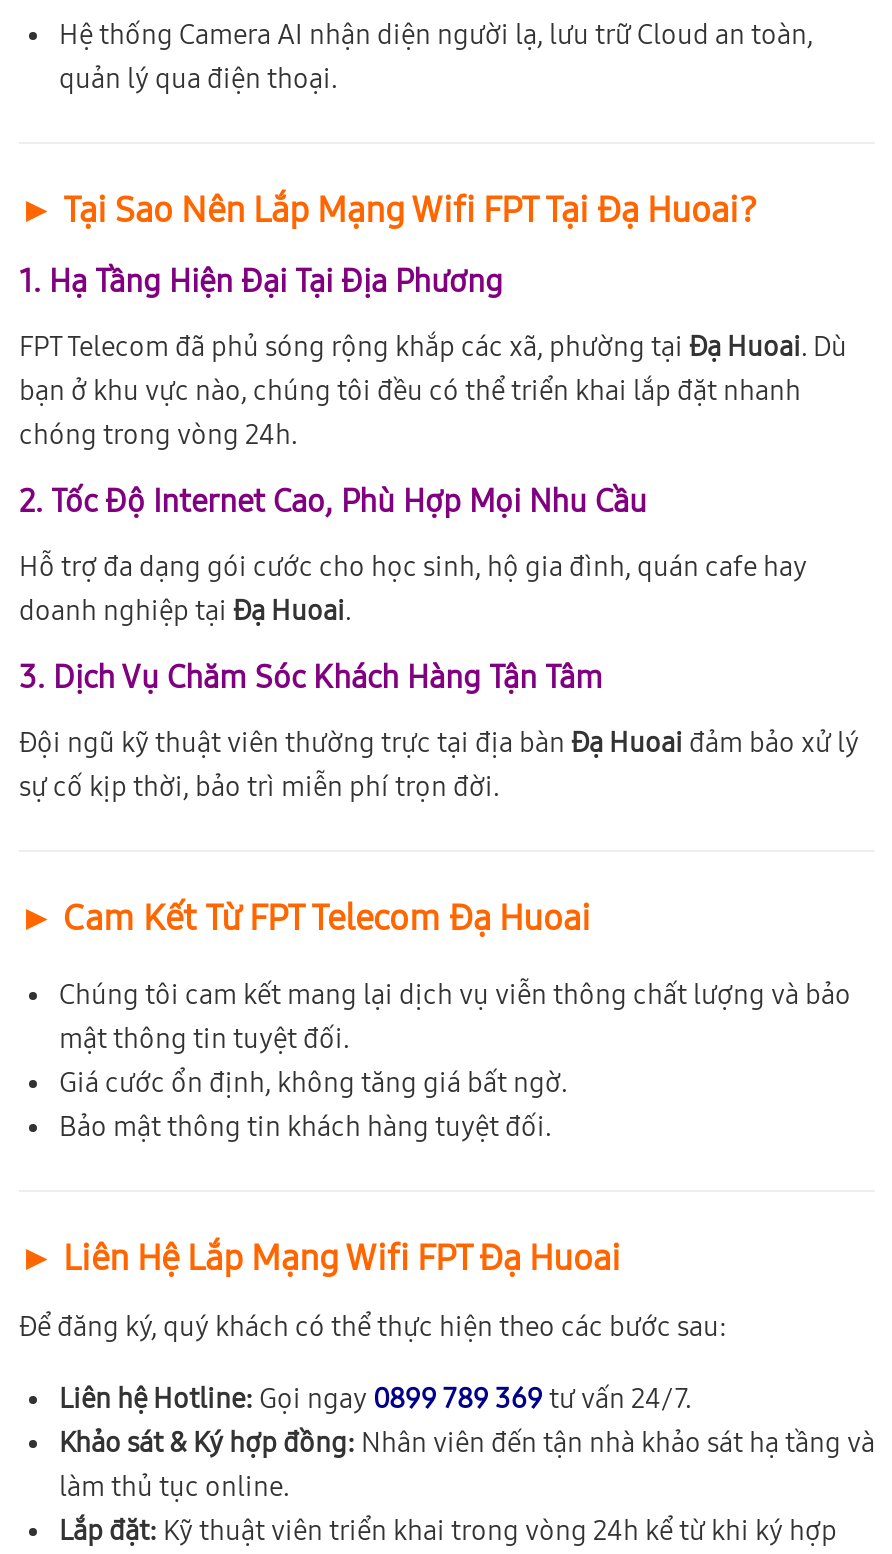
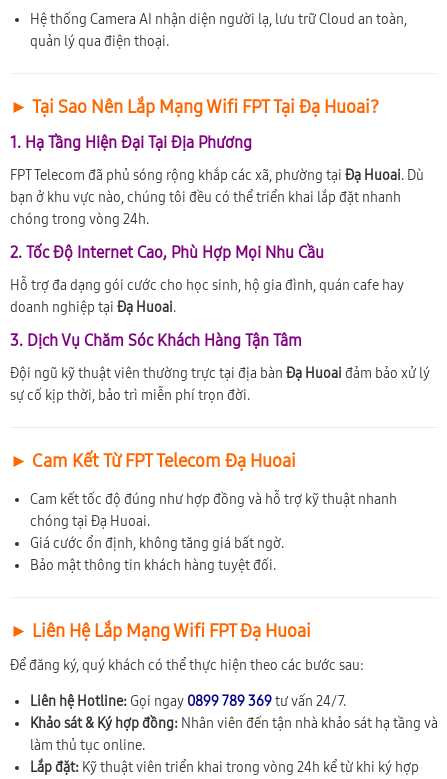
[59,977,851,1055] Chúng tôi cam kết mang lại dịch vụ viễn thông chất lượng và bảo | mật thông tin tuyệt đối. -> [30,490,397,529] Cam kết tốc độ đúng như hợp đồng và hỗ trợ kỹ thuật nhanh | chóng tại Đạ Huoai.

